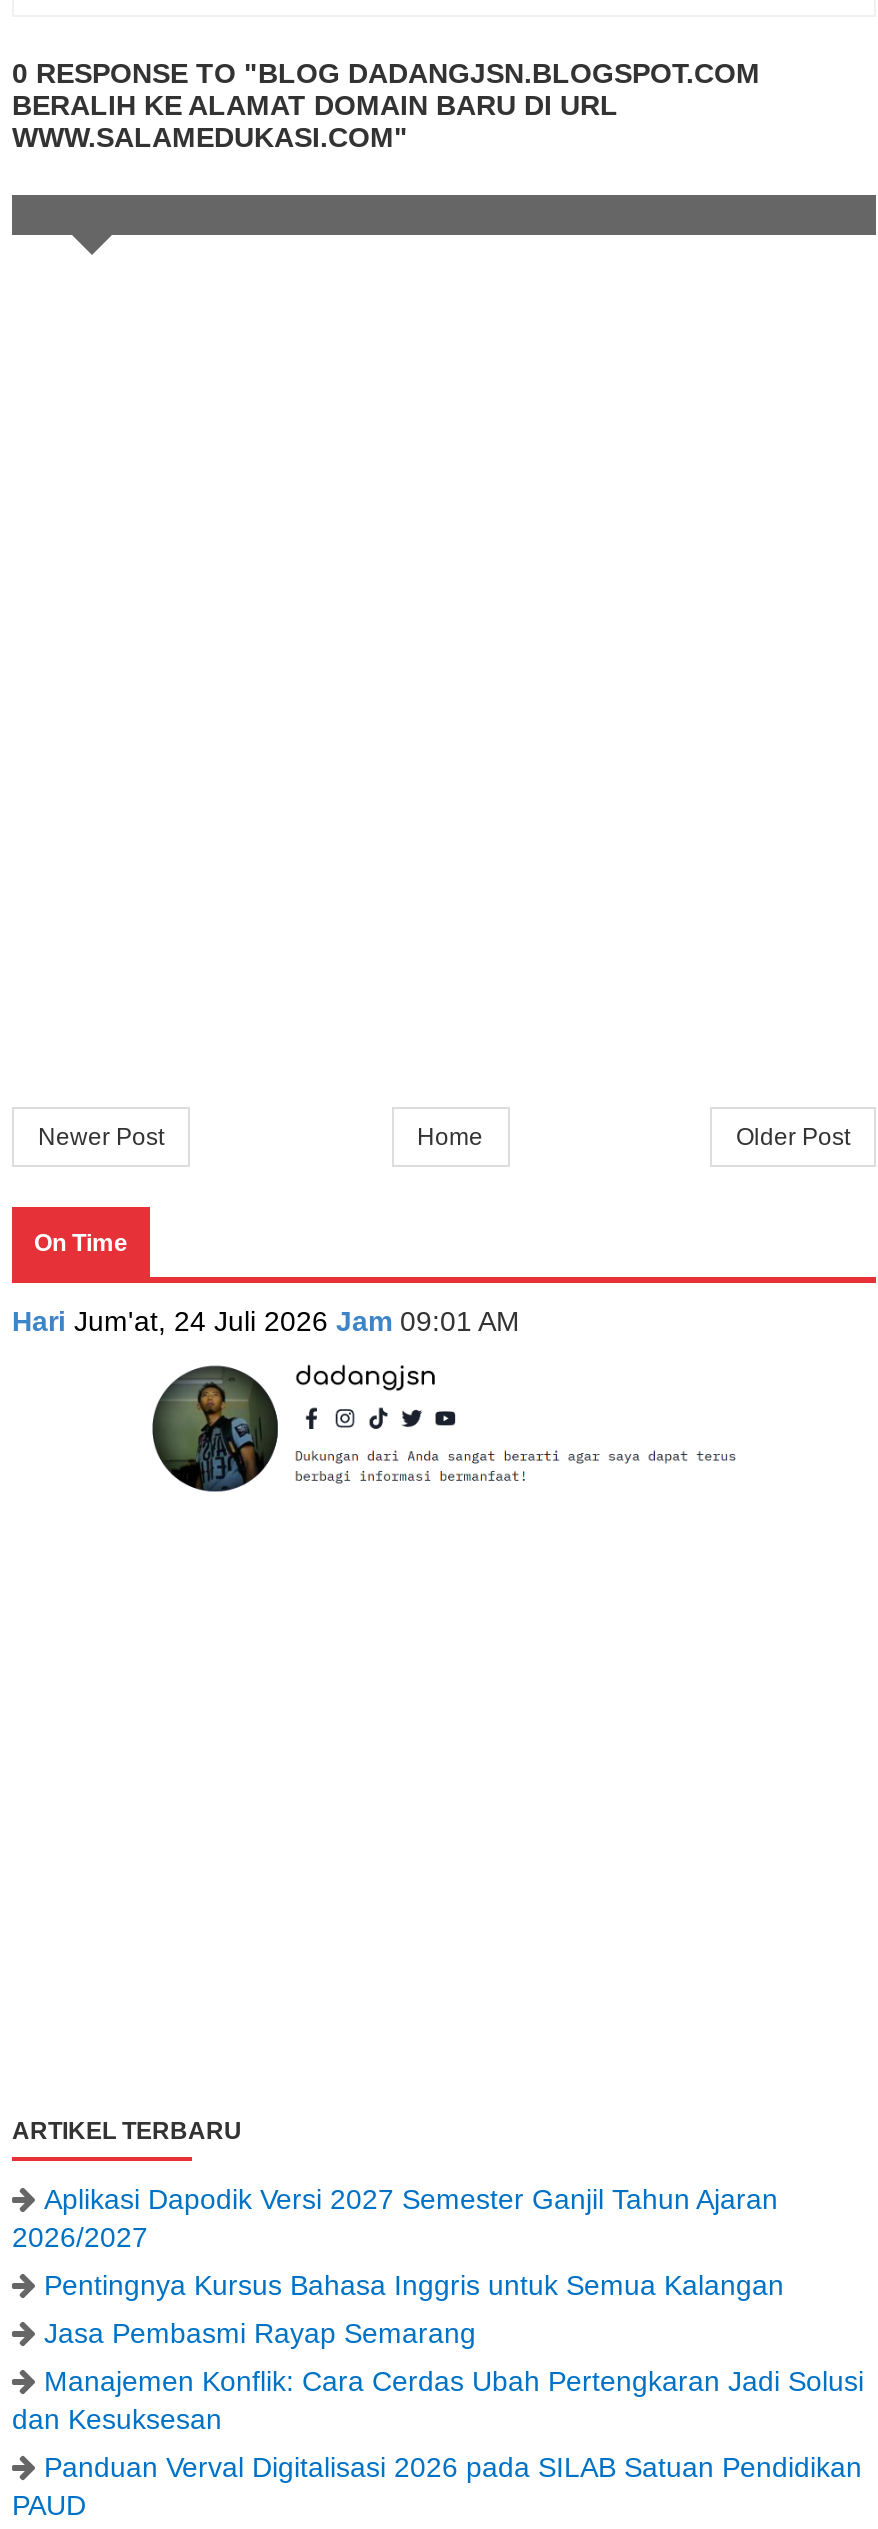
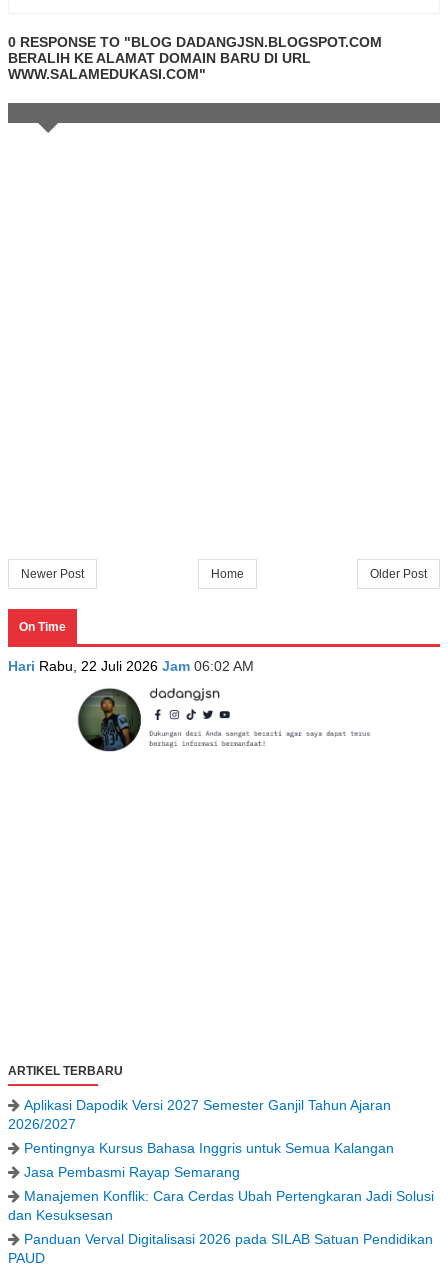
[12,1304,520,1336] Hari Jum'at, 24 Juli 2026 Jam 09:01 AM -> [8,658,254,674] Hari Rabu, 22 Juli 2026 Jam 06:02 AM

